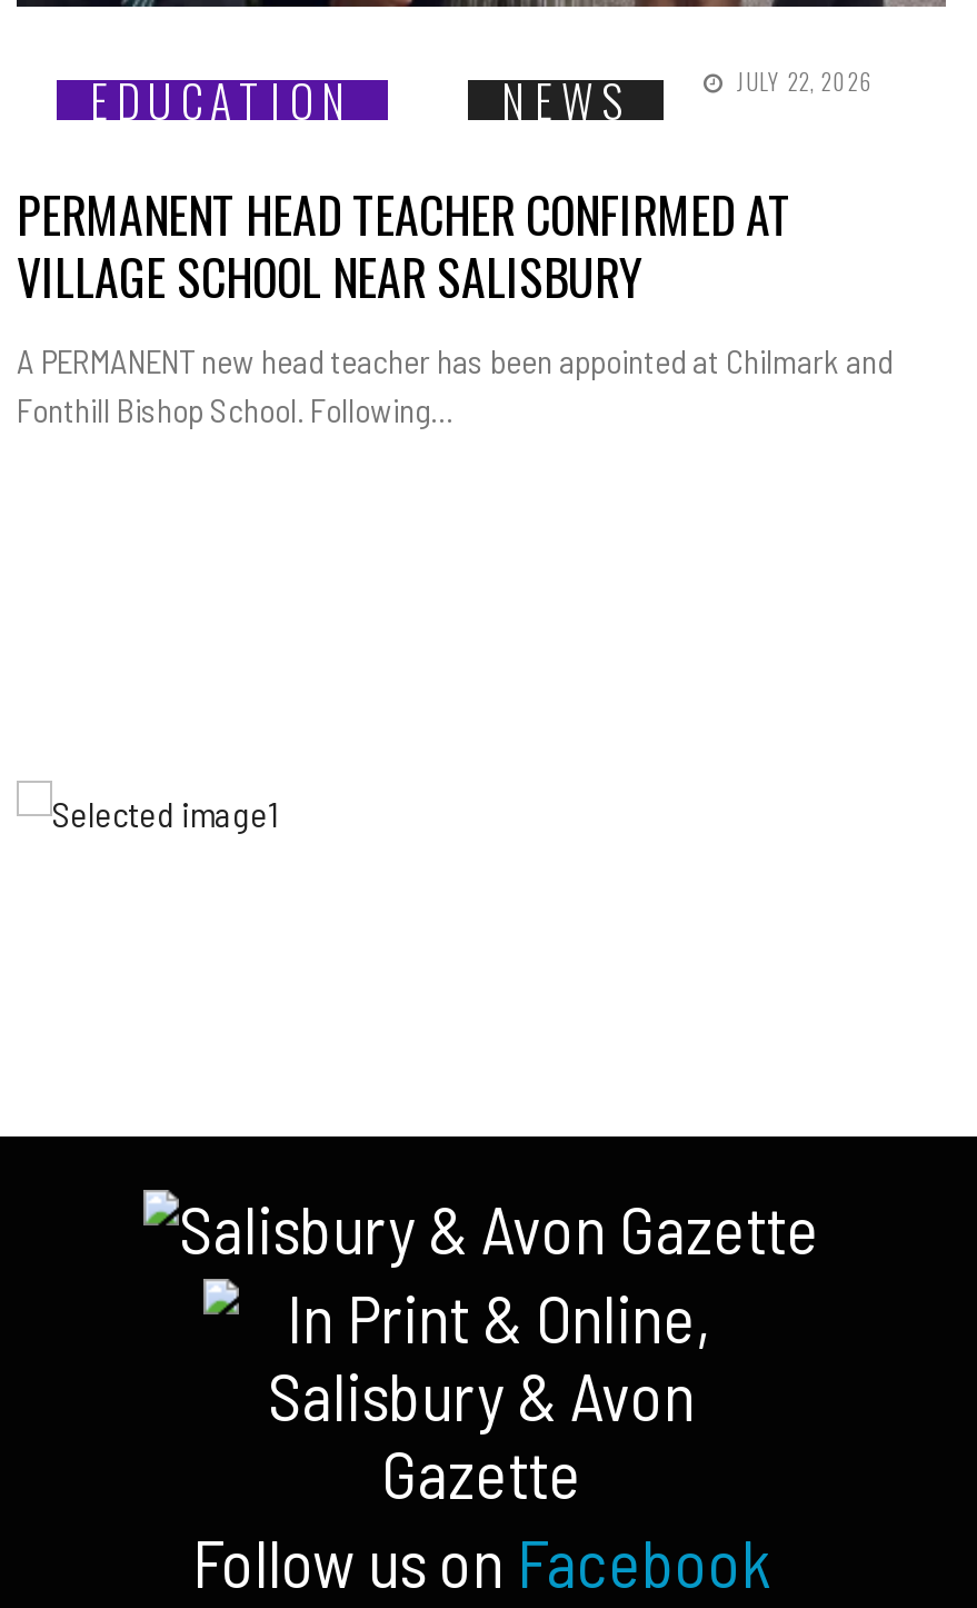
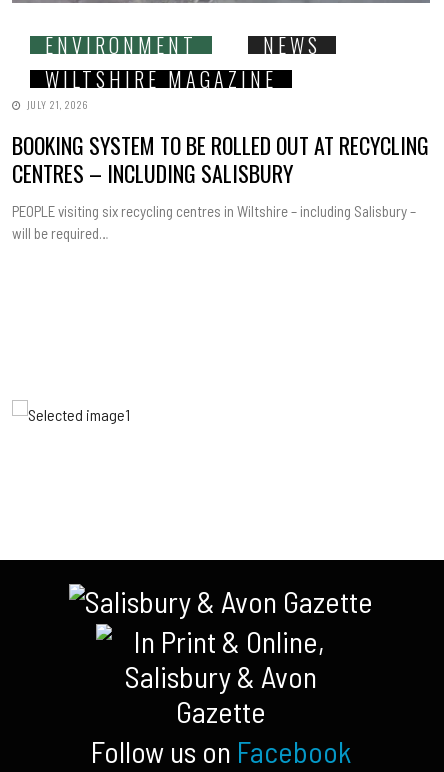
[90,68,355,134] EDUCATION -> [45,30,197,60] ENVIRONMENT
[737,65,875,99] JULY 22, 2026 -> [27,64,277,112] WILTSHIRE MAGAZINE | JULY 21, 2026
[17,179,893,430] PERMANENT HEAD TEACHER CONFIRMED AT | VILLAGE SCHOOL NEAR SALISBURY | A PERMANENT new head teacher has been appointed at Chilmark and | Fonthill Bishop School. Following… -> [12,129,429,242] BOOKING SYSTEM TO BE ROLLED OUT AT RECYCLING | CENTRES – INCLUDING SALISBURY | PEOPLE visiting six recycling centres in Wiltshire – including Salisbury – | will be required…

